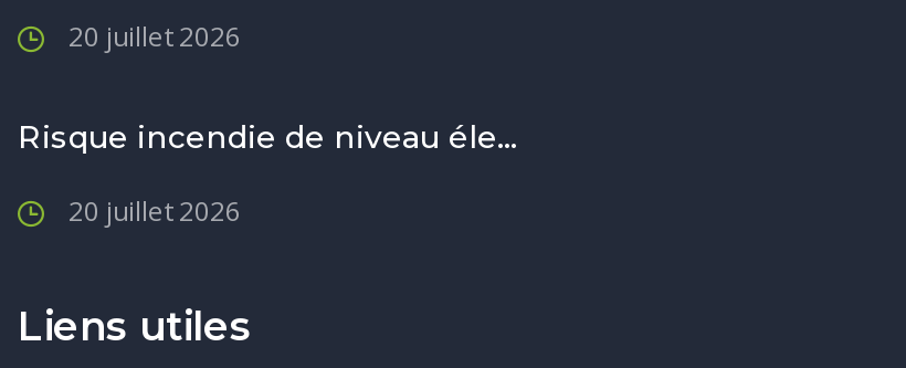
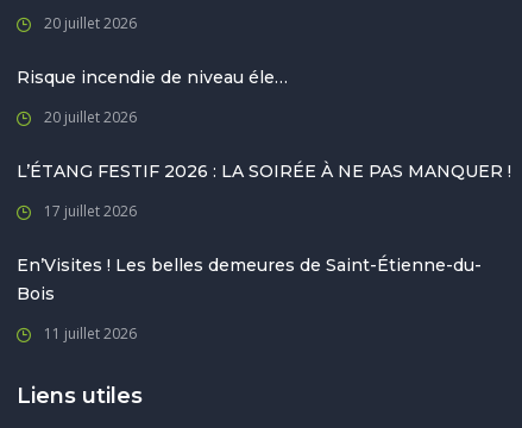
none -> [17,161,511,344] L’ÉTANG FESTIF 2026 : LA SOIRÉE À NE PAS MANQUER ! | 17 juillet 2026 | En’Visites ! Les belles demeures de Saint-Étienne-du- | Bois | 11 juillet 2026

